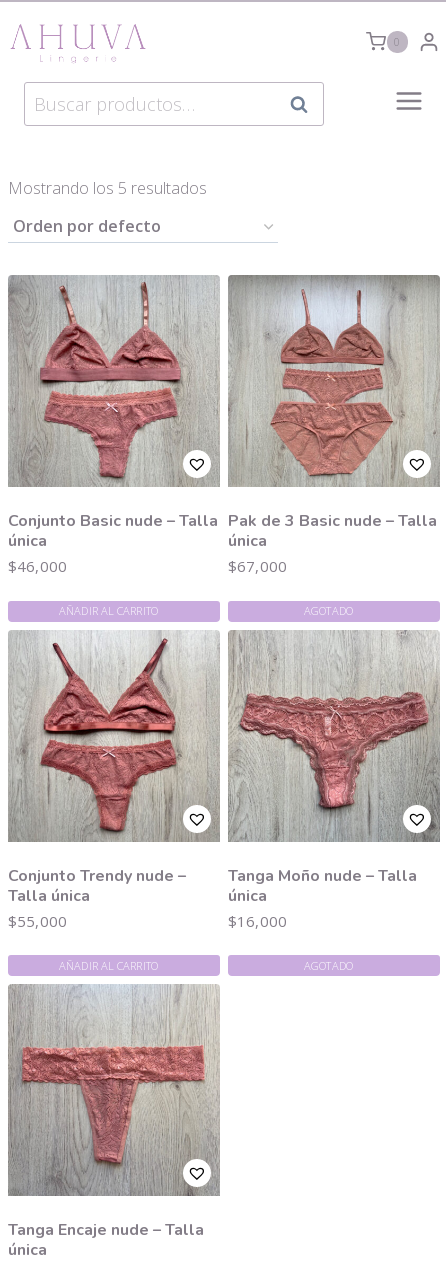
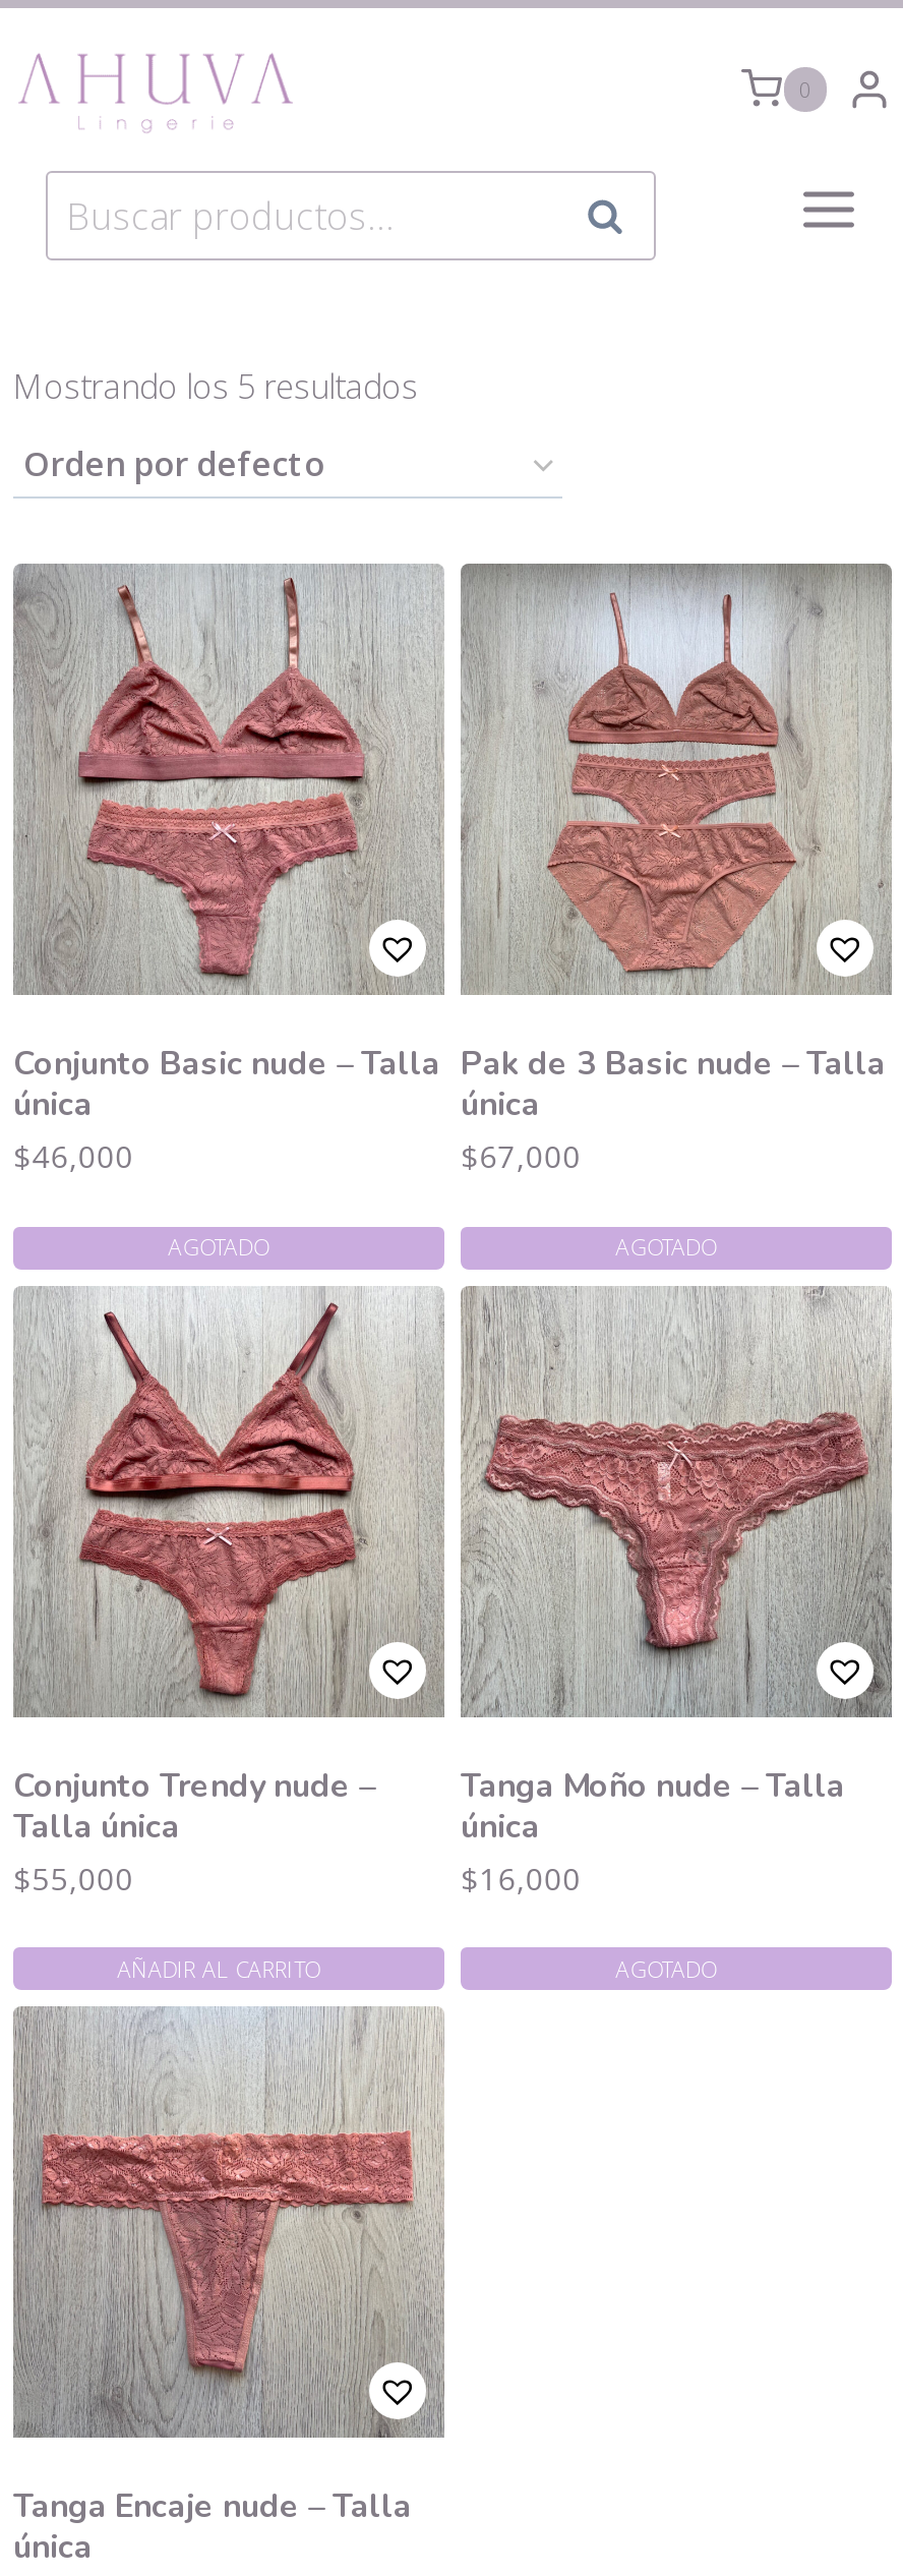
[59,603,158,618] AÑADIR AL CARRITO -> [168,1231,267,1262] AGOTADO

